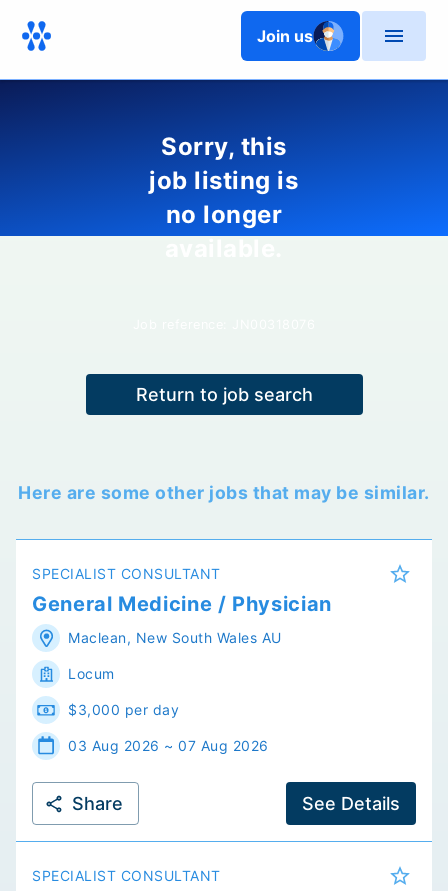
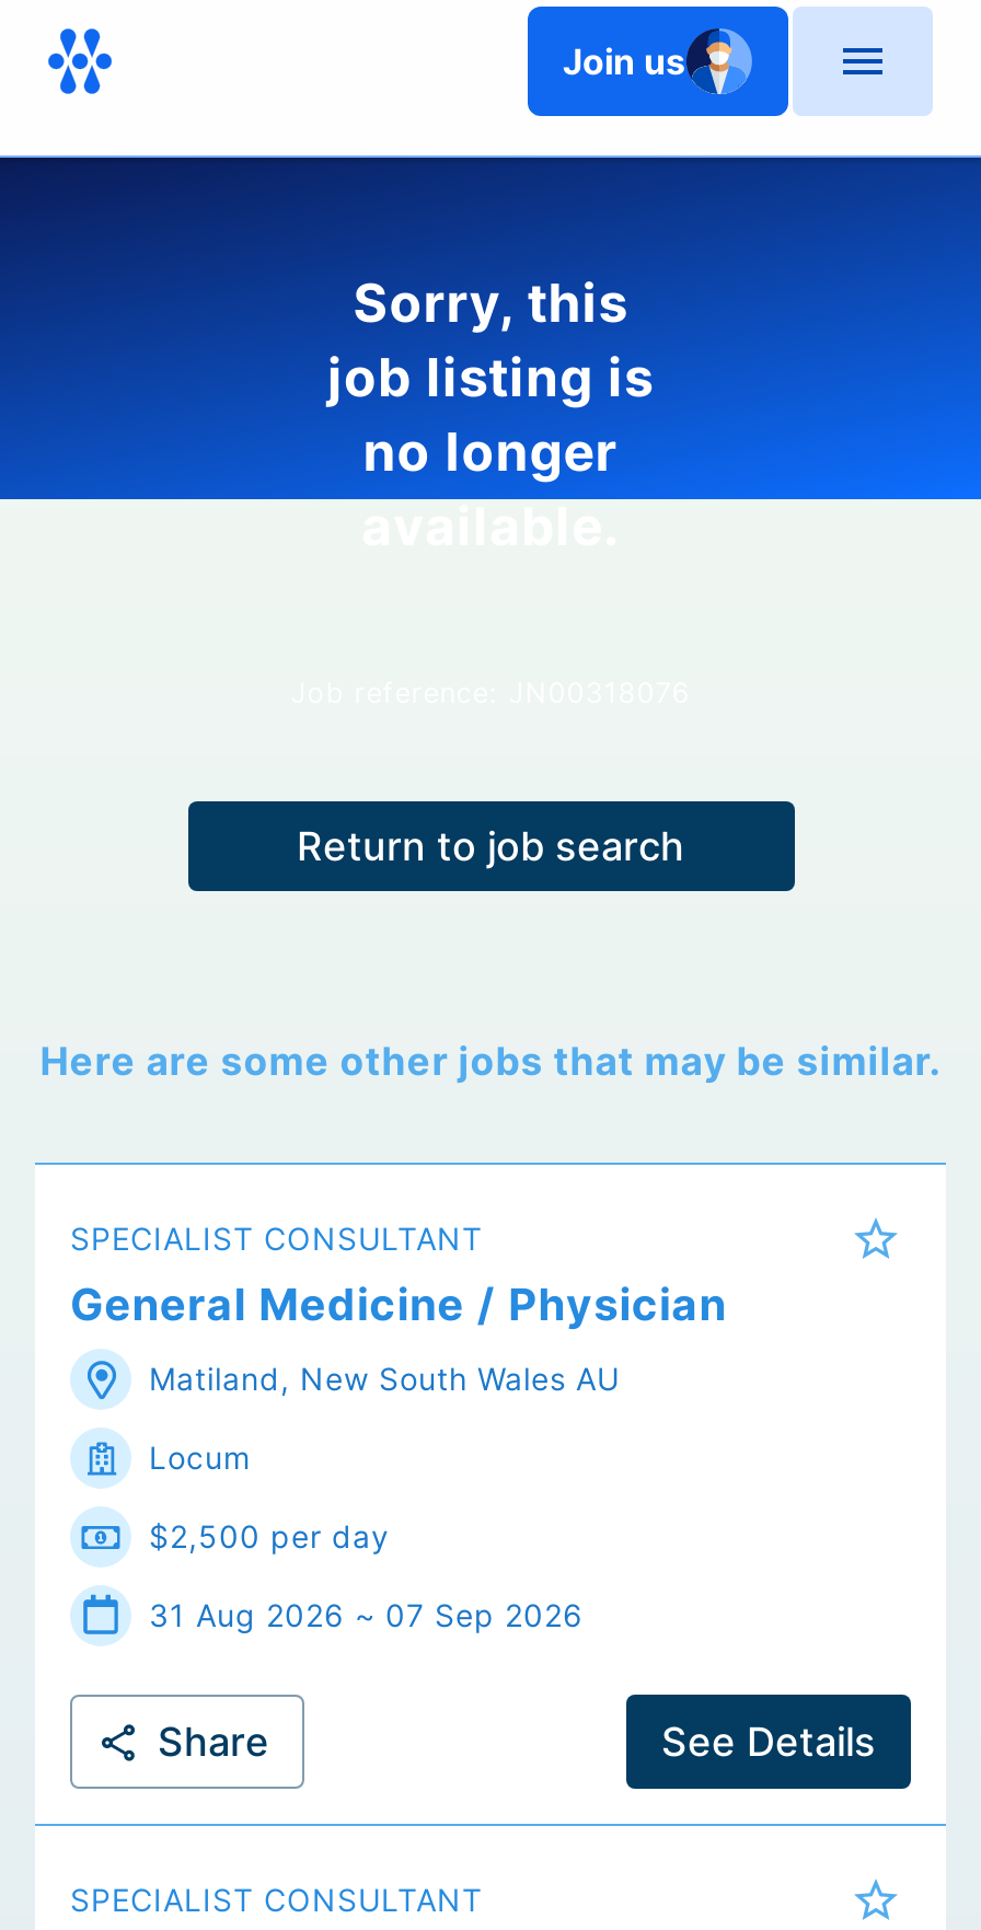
[68,629,281,646] Maclean, New South Wales AU -> [149,1360,620,1397] Matiland, New South Wales AU
[68,701,179,718] $3,000 per day -> [149,1518,390,1555] $2,500 per day
[68,737,268,754] 03 Aug 2026 ~ 07 Aug 2026 -> [149,1597,584,1634] 31 Aug 2026 ~ 07 Sep 2026

